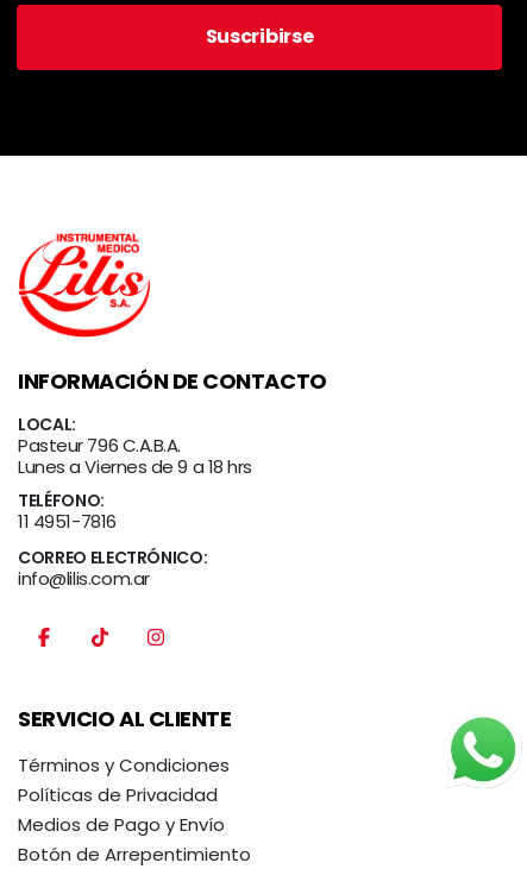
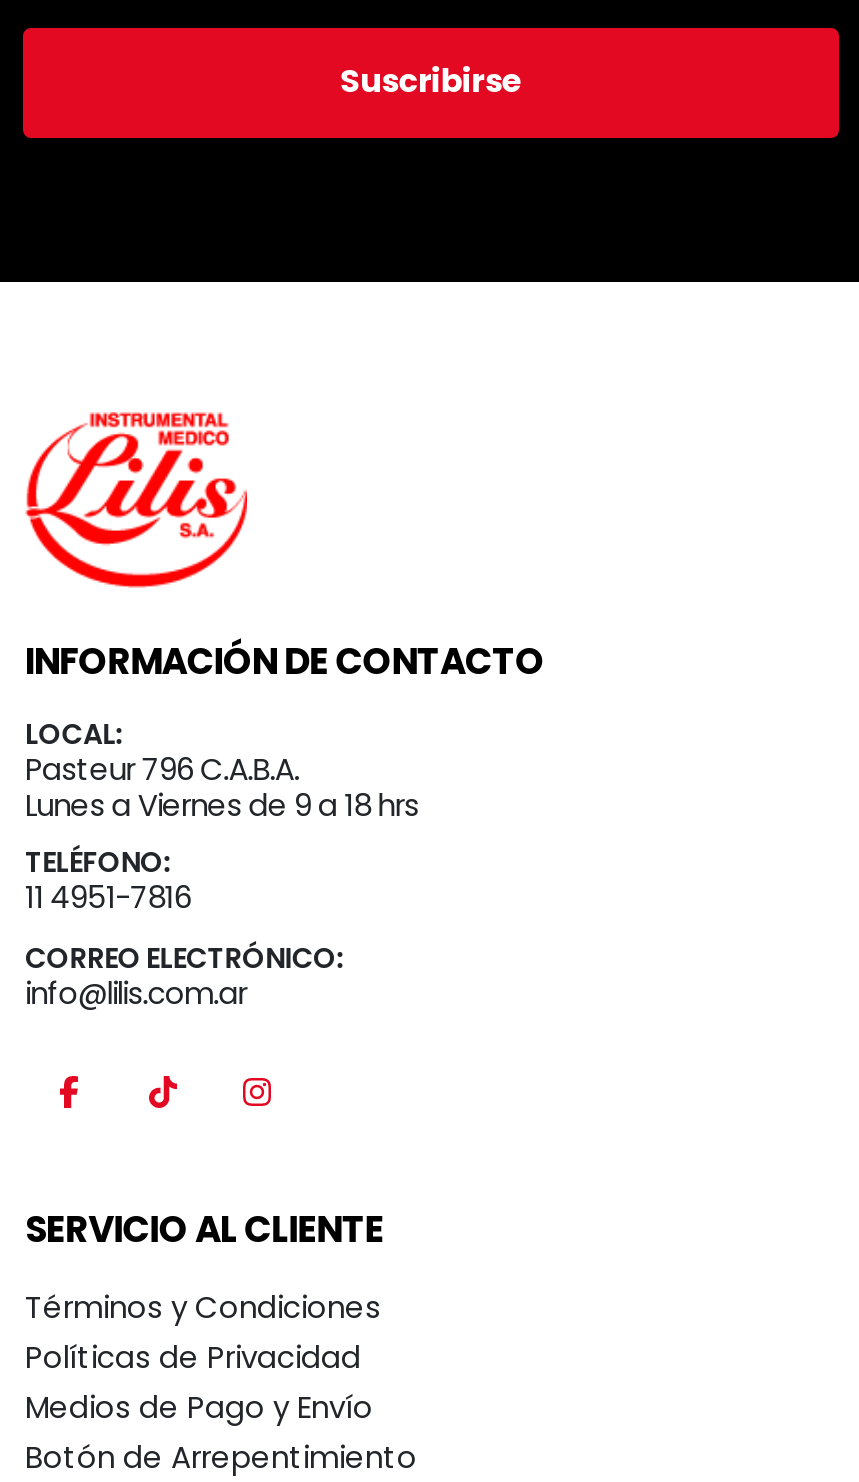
[450,716,516,783] [image] -> none

